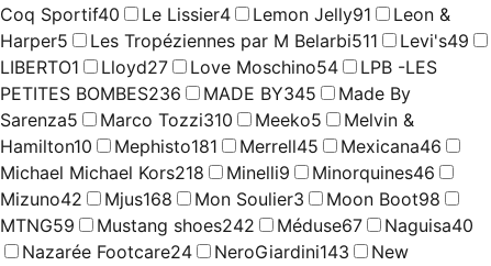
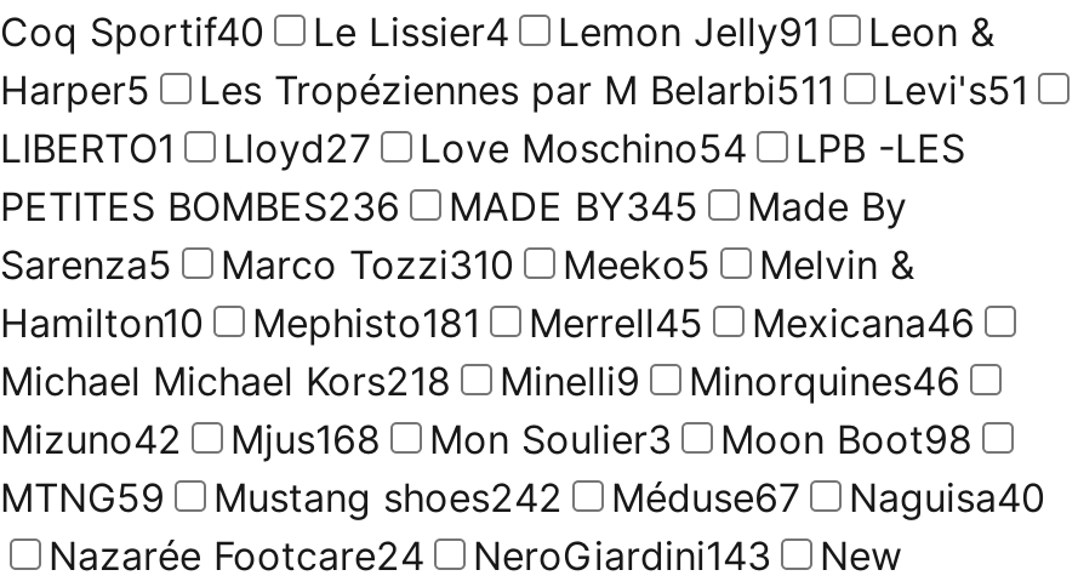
[0,30,469,52] Harper5 Les Tropéziennes par M Belarbi511 Levi's49 -> [0,65,1028,114] Harper5 Les Tropéziennes par M Belarbi511 Levi's51

